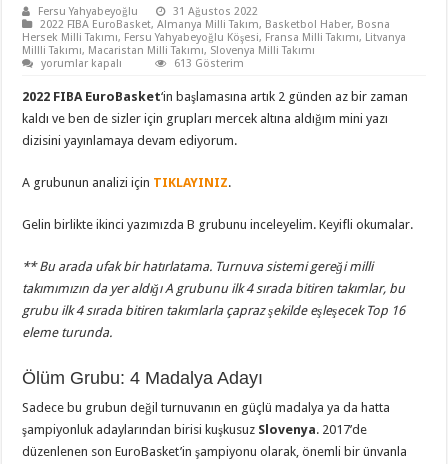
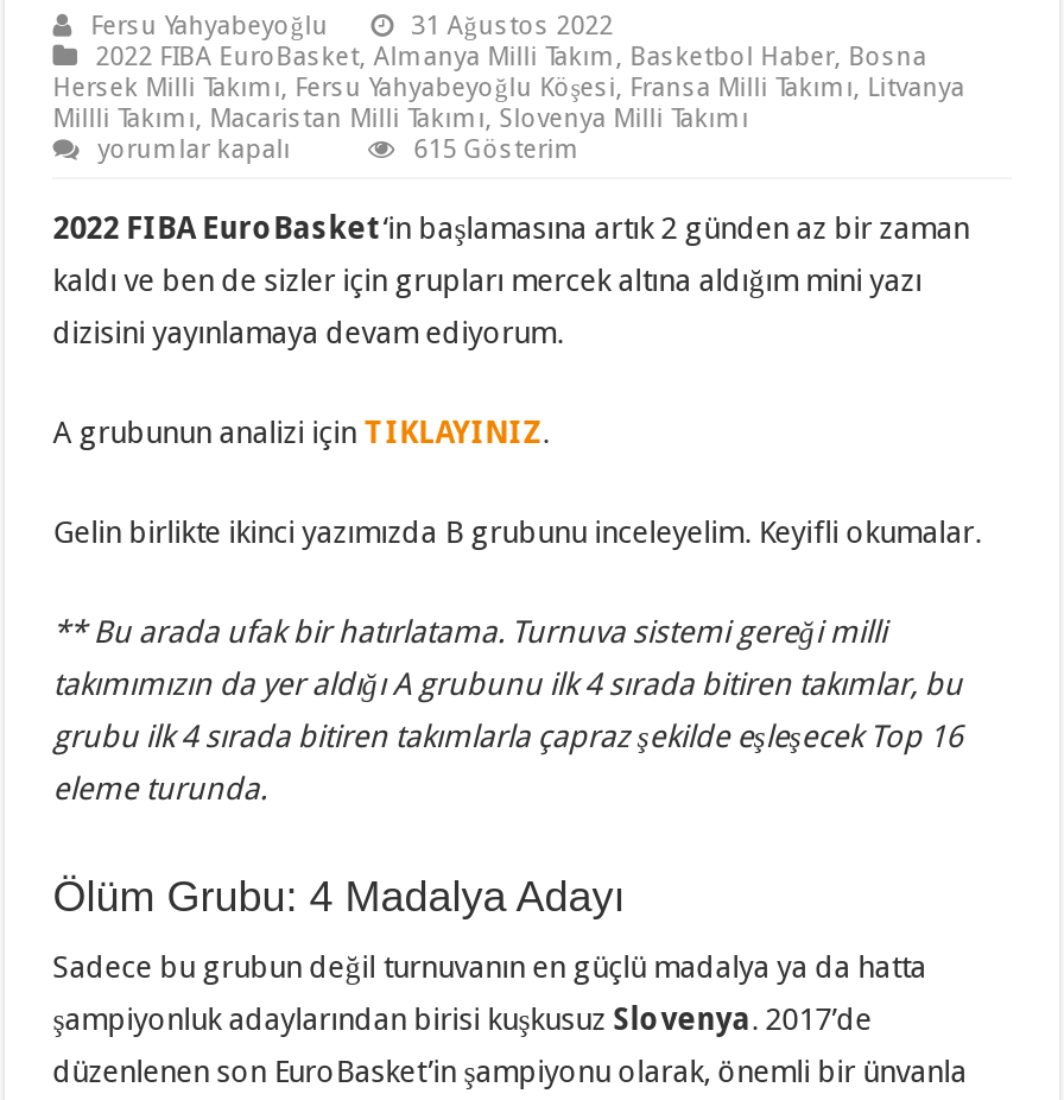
[174,57,244,70] 613 Gösterim -> [414,134,580,165] 615 Gösterim

